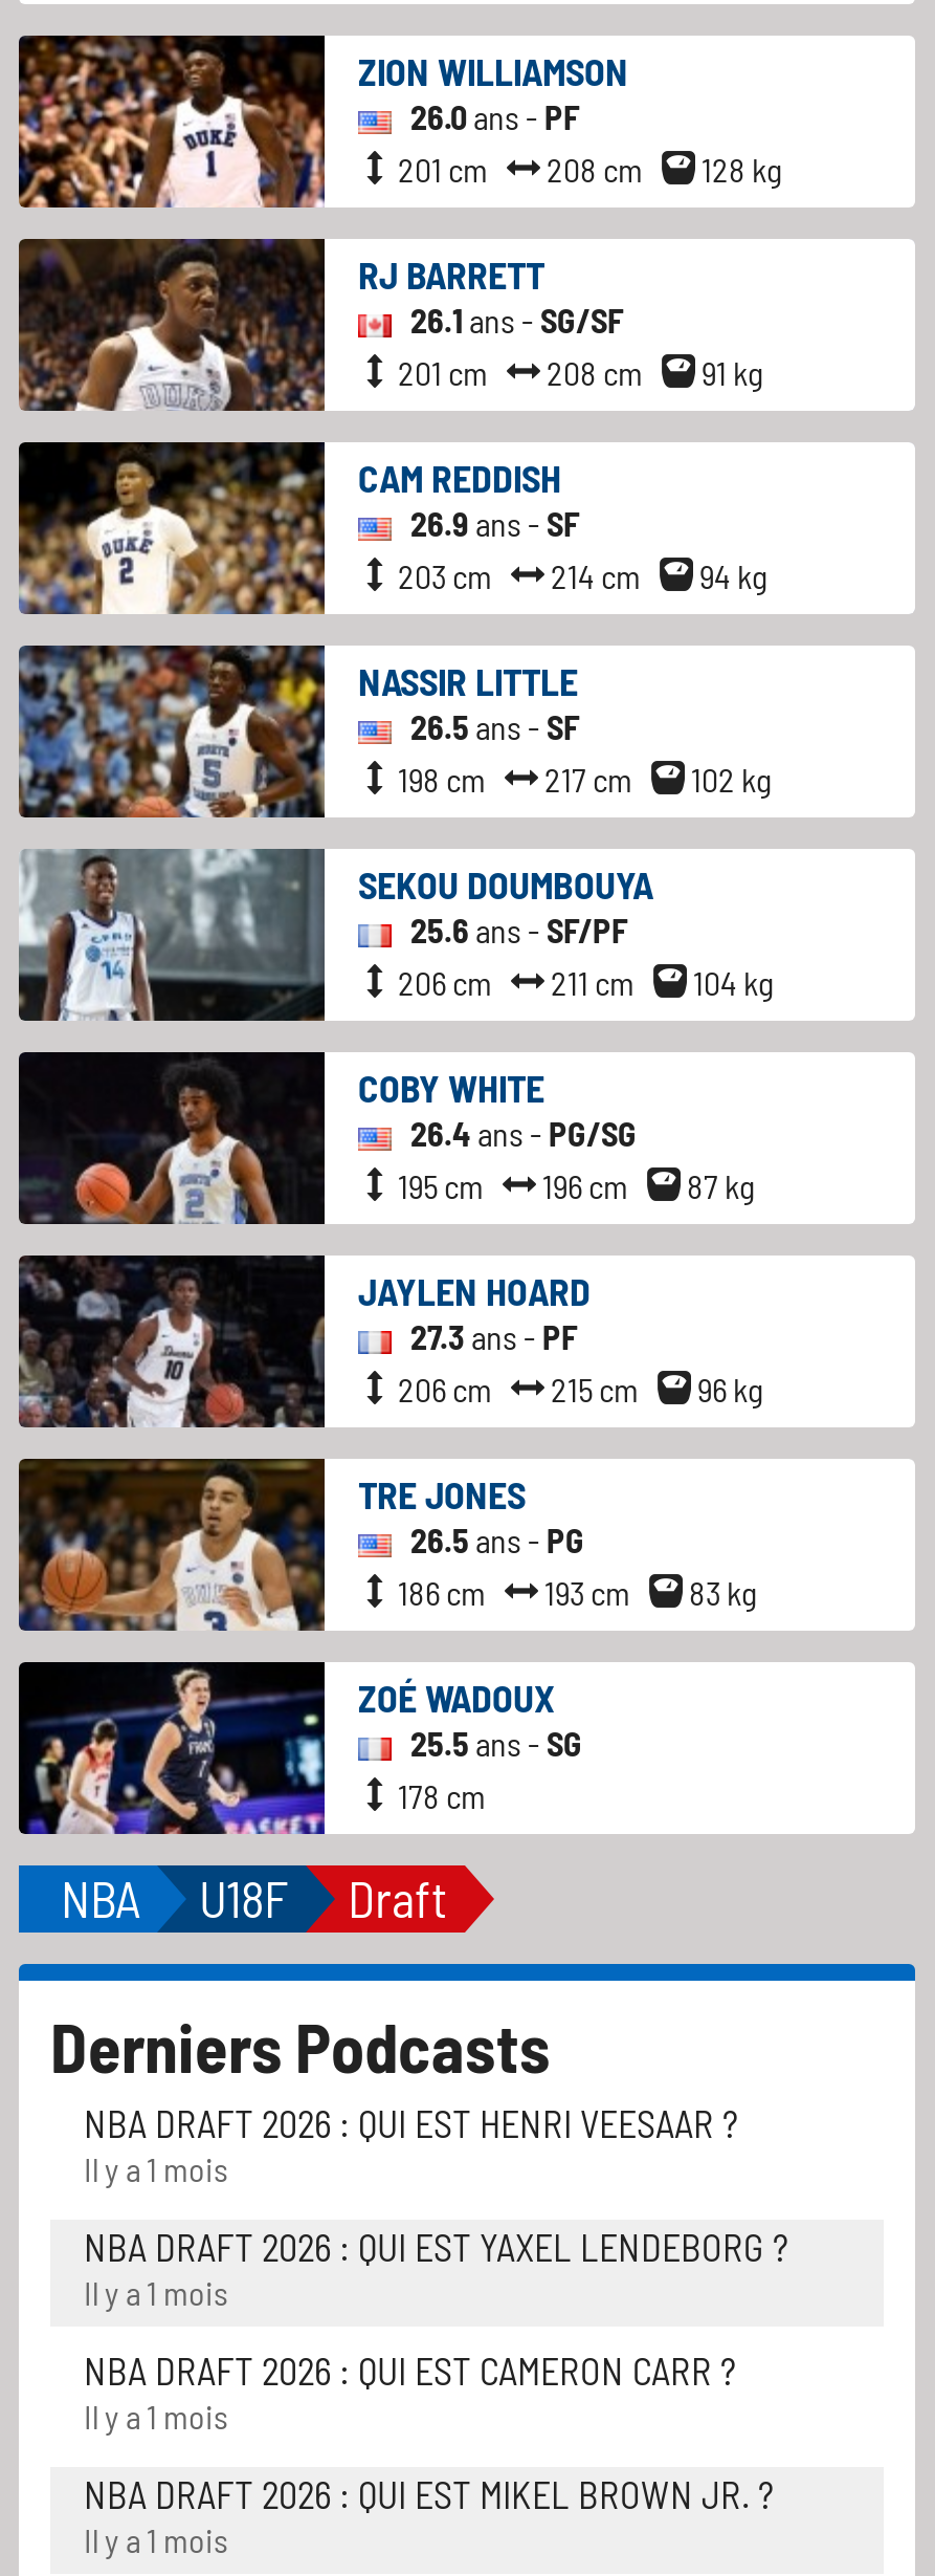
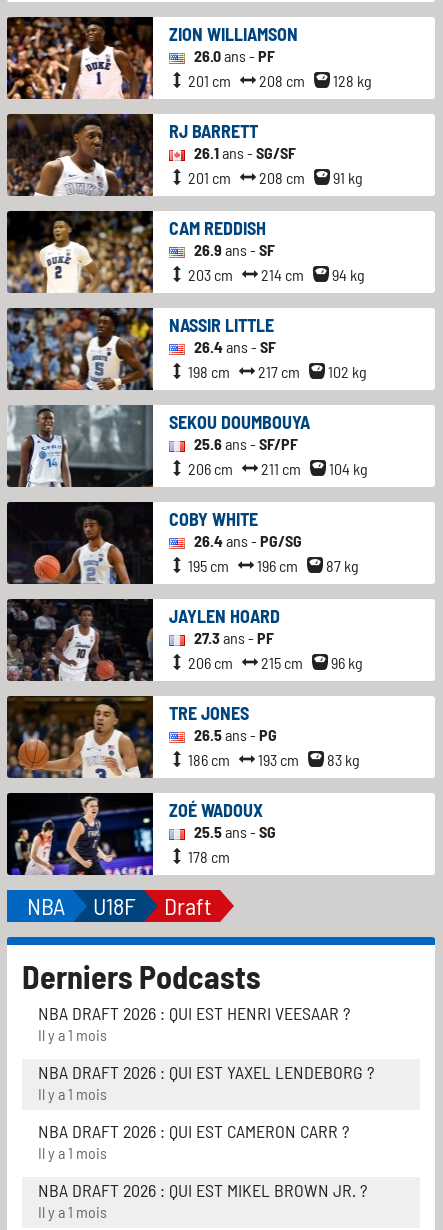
[410,707,580,747] 26.5 ans - SF -> [194,337,276,356] 26.4 ans - SF

